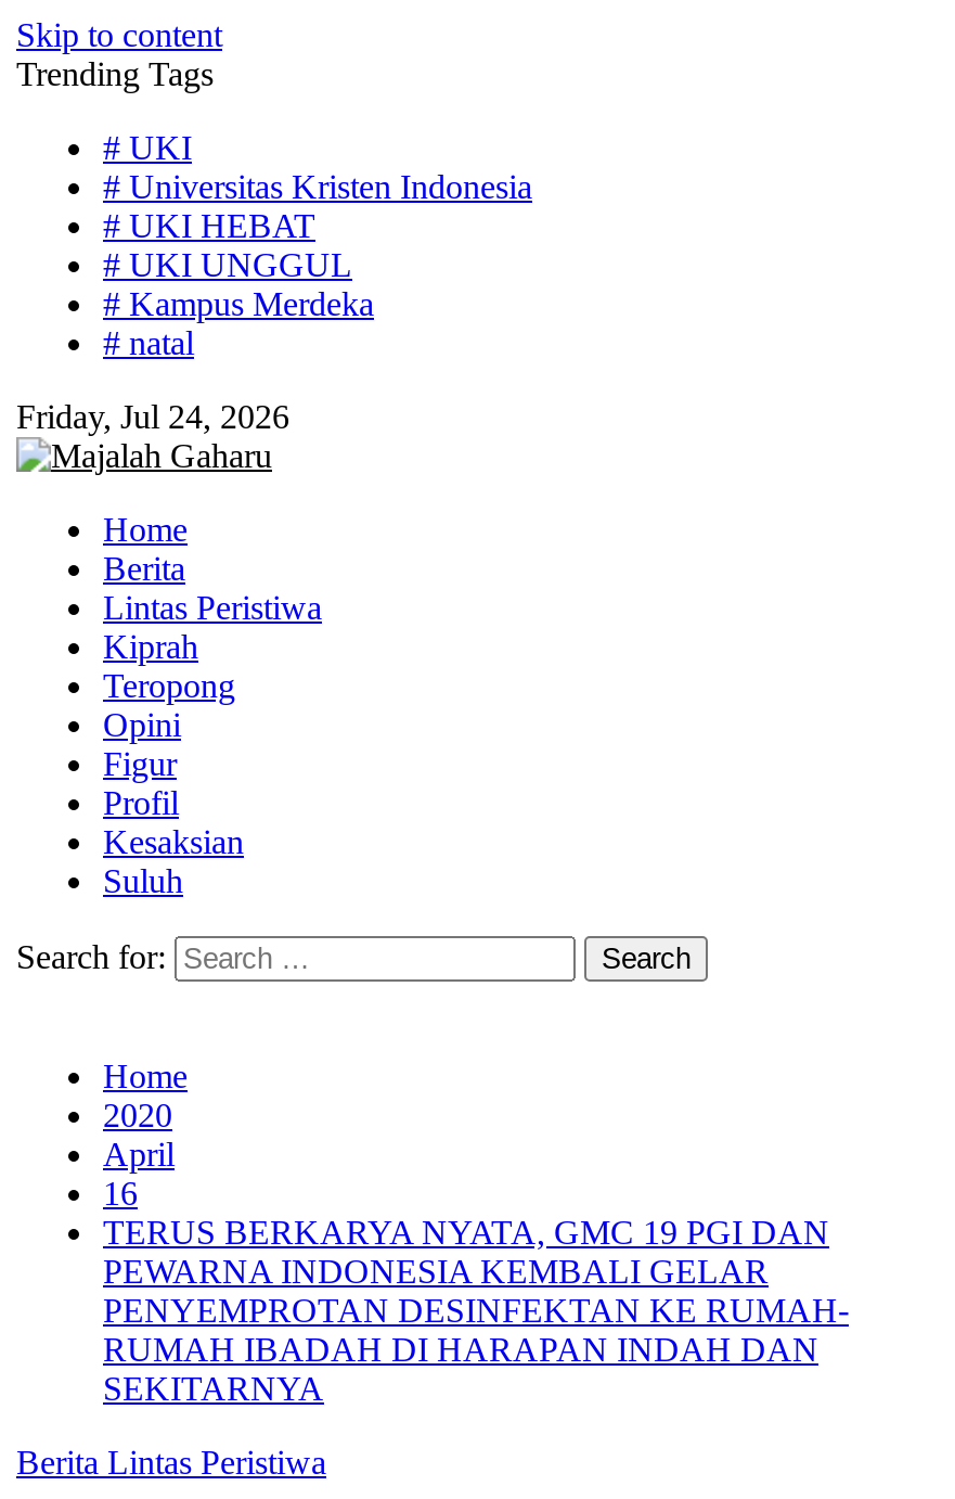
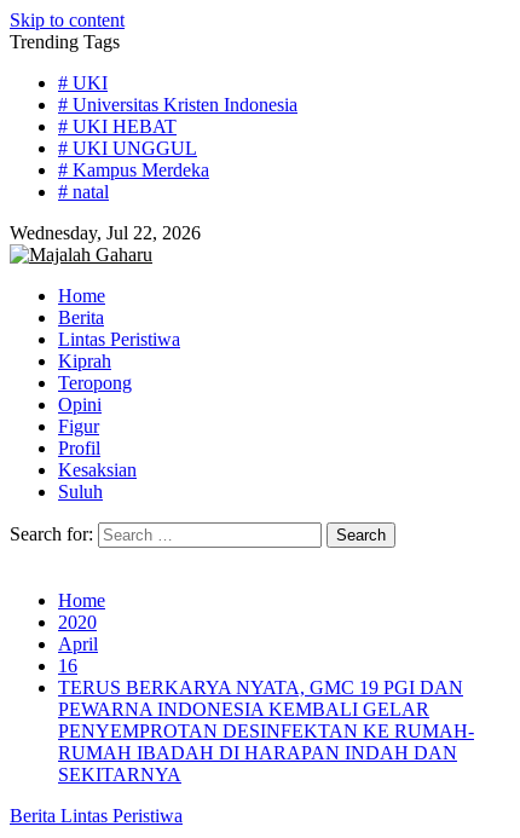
[16,398,289,435] Friday, Jul 24, 2026 -> [10,222,201,243] Wednesday, Jul 22, 2026

